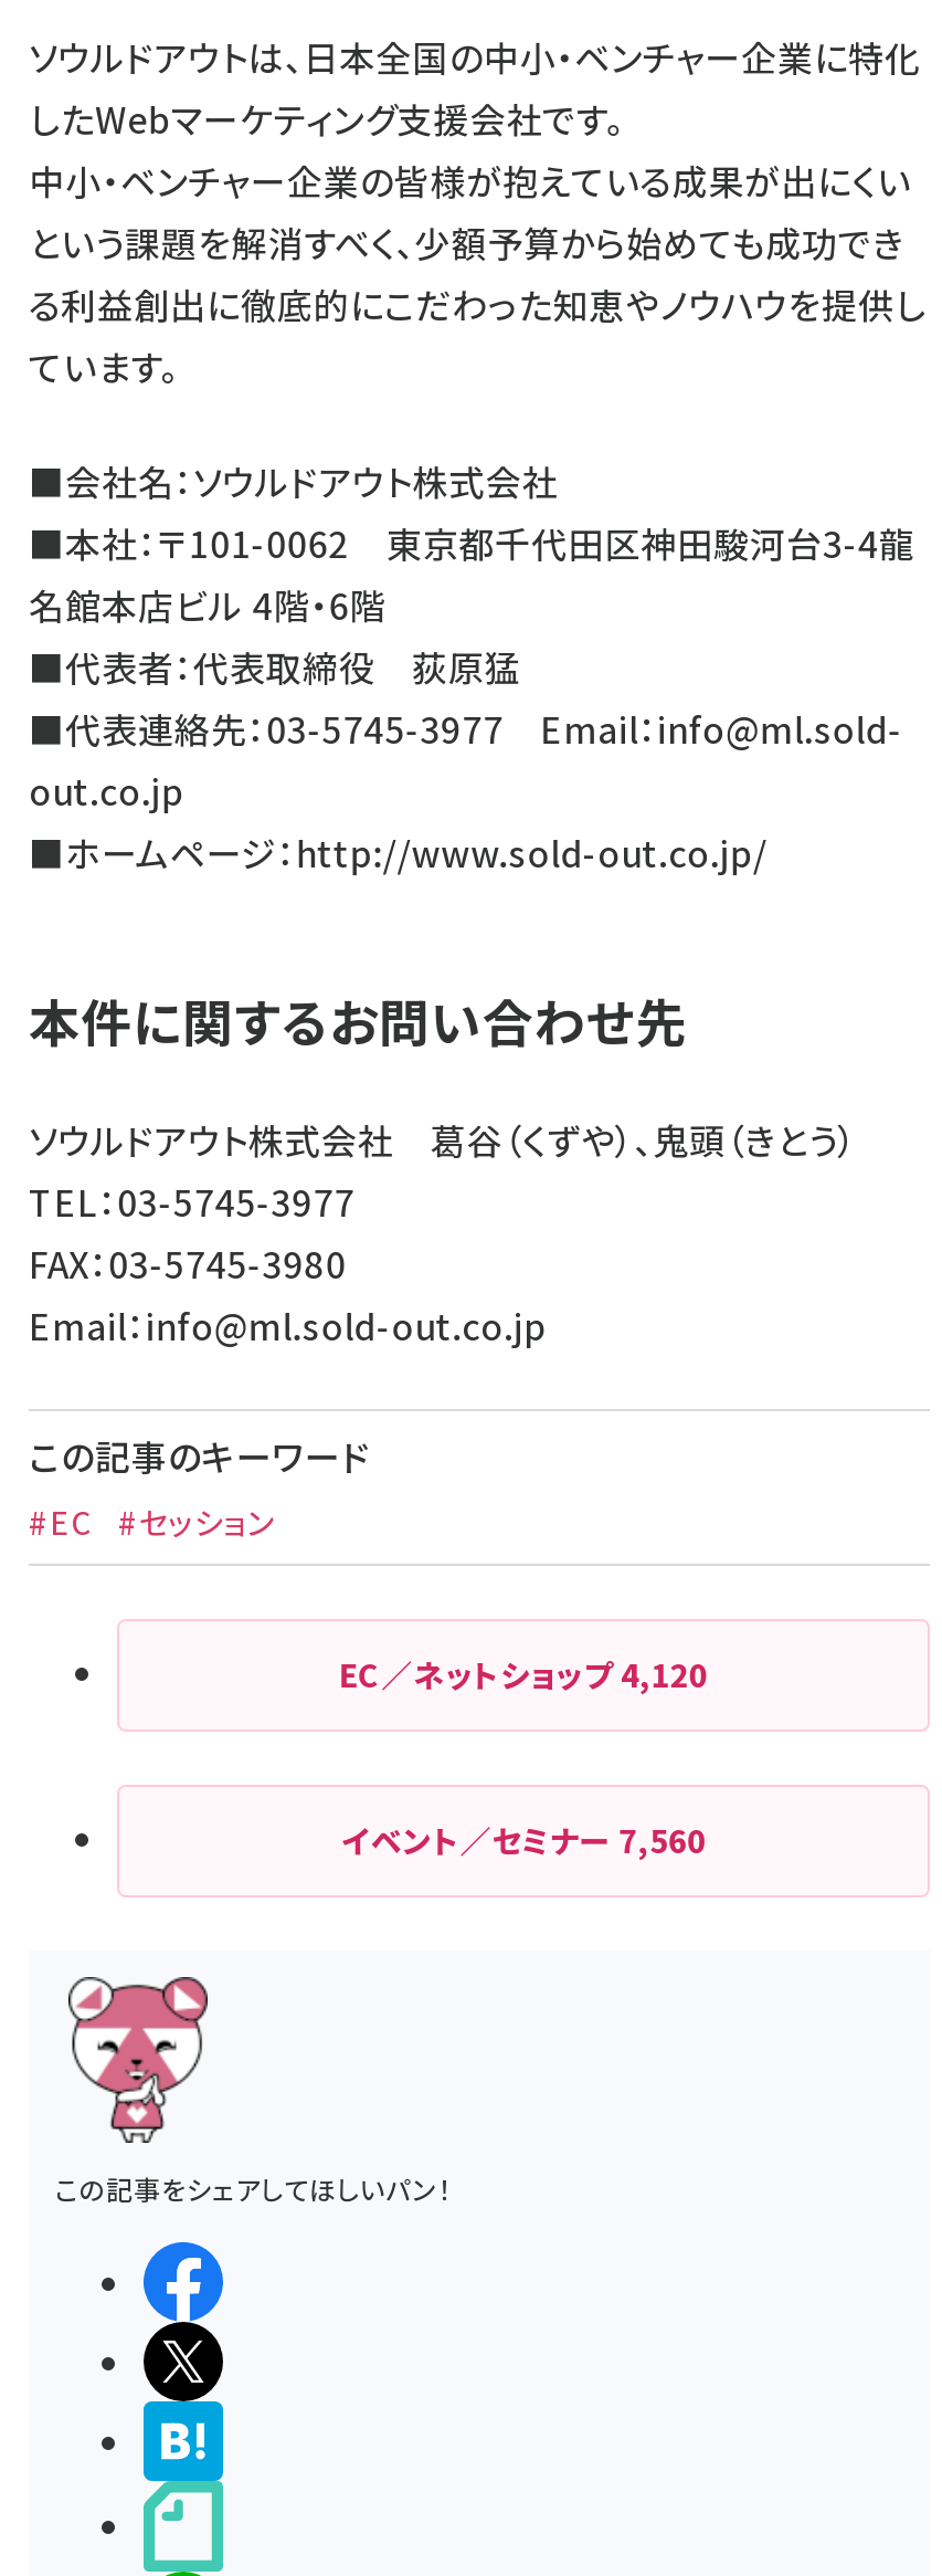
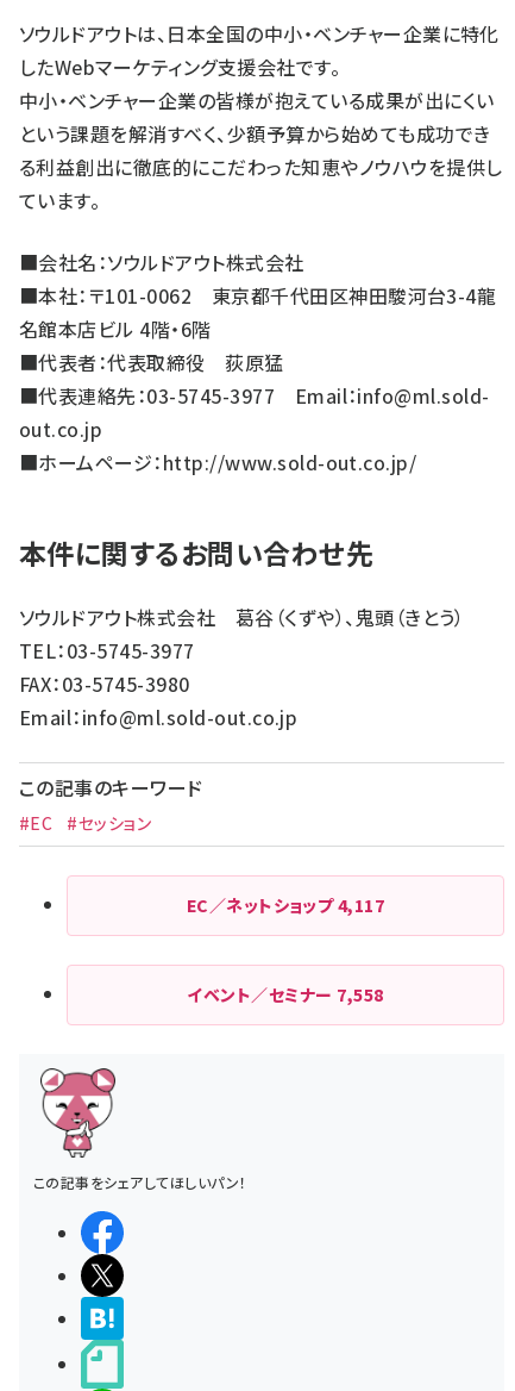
[339,1652,707,1696] EC／ネットショップ4,120 -> [186,893,385,917] EC／ネットショップ4,117
[341,1818,706,1862] イベント／セミナー7,560 -> [187,983,384,1006] イベント／セミナー7,558

